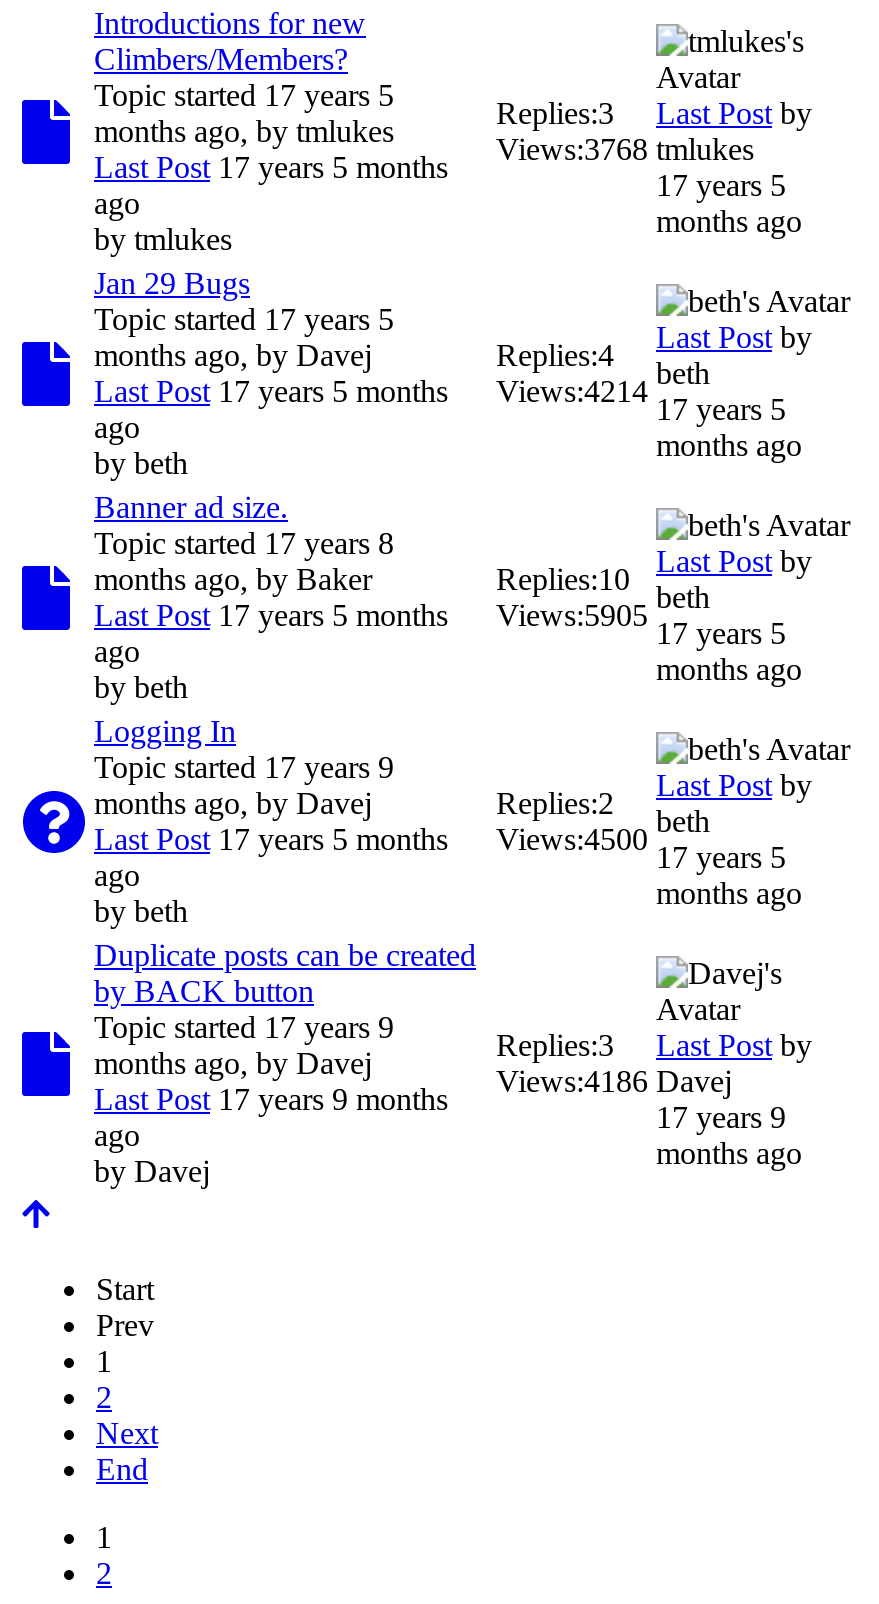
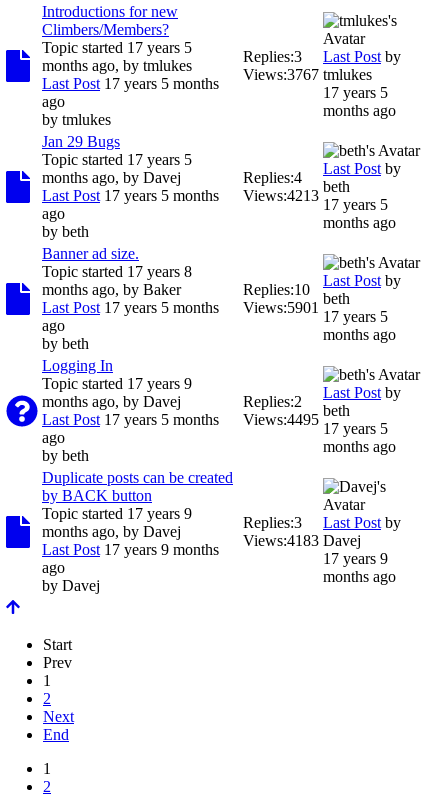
[496,133,754,167] Views:3768 tmlukes -> [243,66,372,83] Views:3767 tmlukes
[94,375,648,409] Last Post17 years 5 months Views:4214 -> [42,187,319,204] Last Post17 years 5 months Views:4213
[94,599,648,633] Last Post17 years 5 months Views:5905 -> [42,299,319,316] Last Post17 years 5 months Views:5901
[94,823,648,857] Last Post17 years 5 months Views:4500 -> [42,411,319,428] Last Post17 years 5 months Views:4495
[496,1065,732,1099] Views:4186 Davej -> [243,532,361,549] Views:4183 Davej

